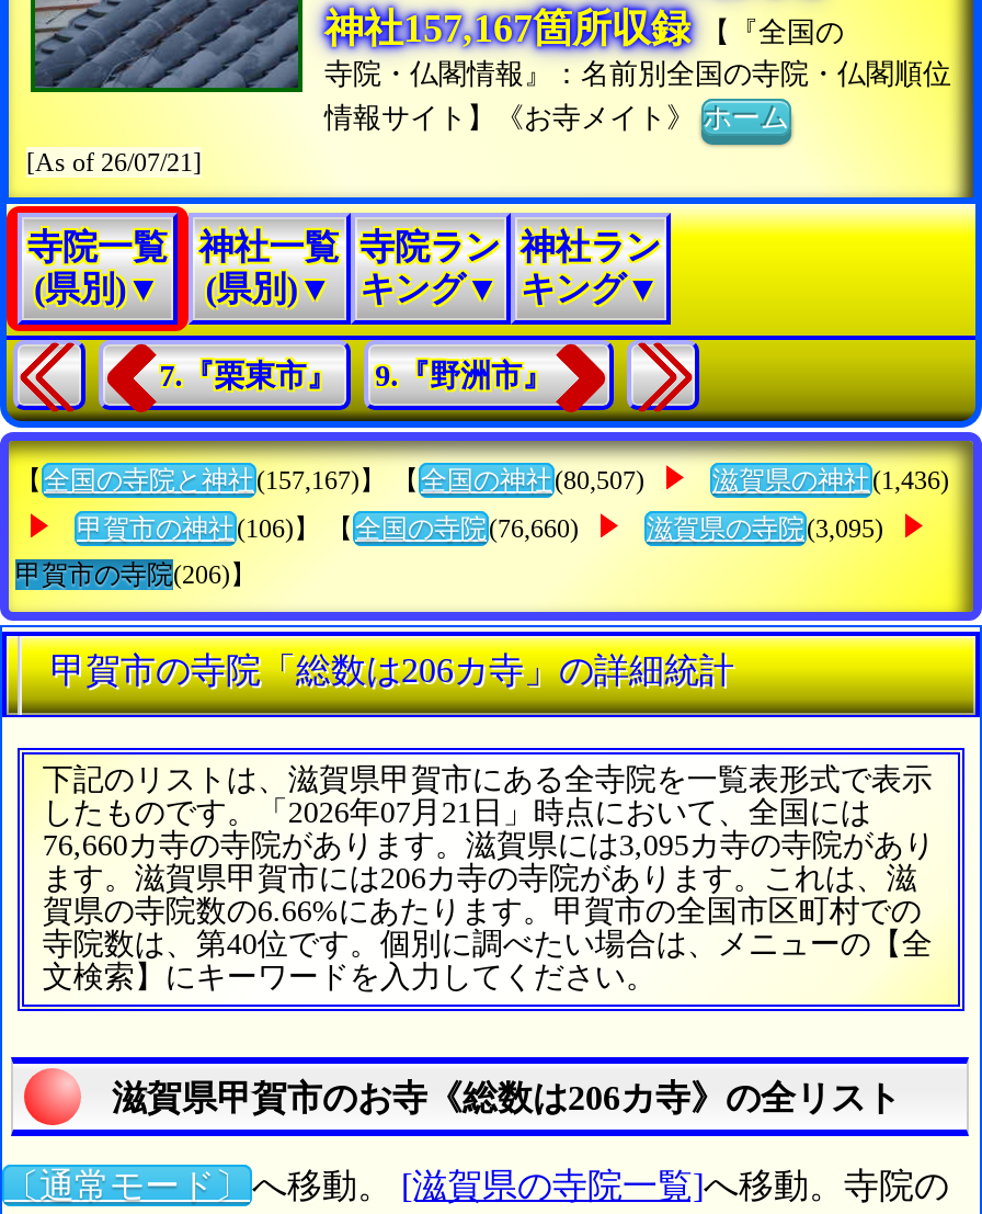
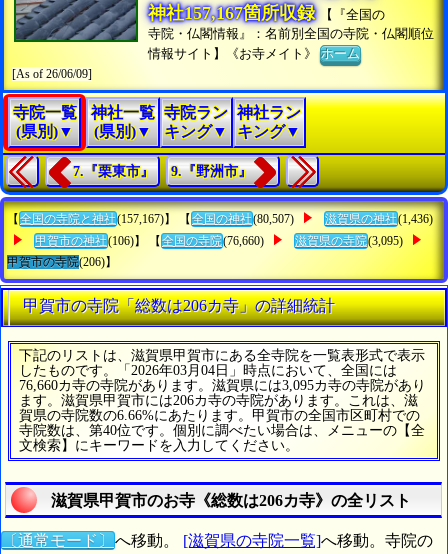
[26,147,202,178] [As of 26/07/21] -> [12,67,92,81] [As of 26/06/09]
[43,797,871,830] したものです。「2026年07月21日」時点において、全国には -> [19,363,397,378] したものです。「2026年03月04日」時点において、全国には

